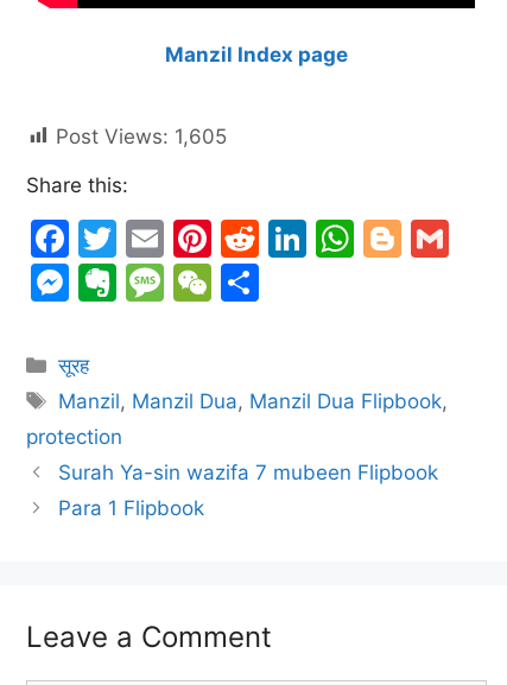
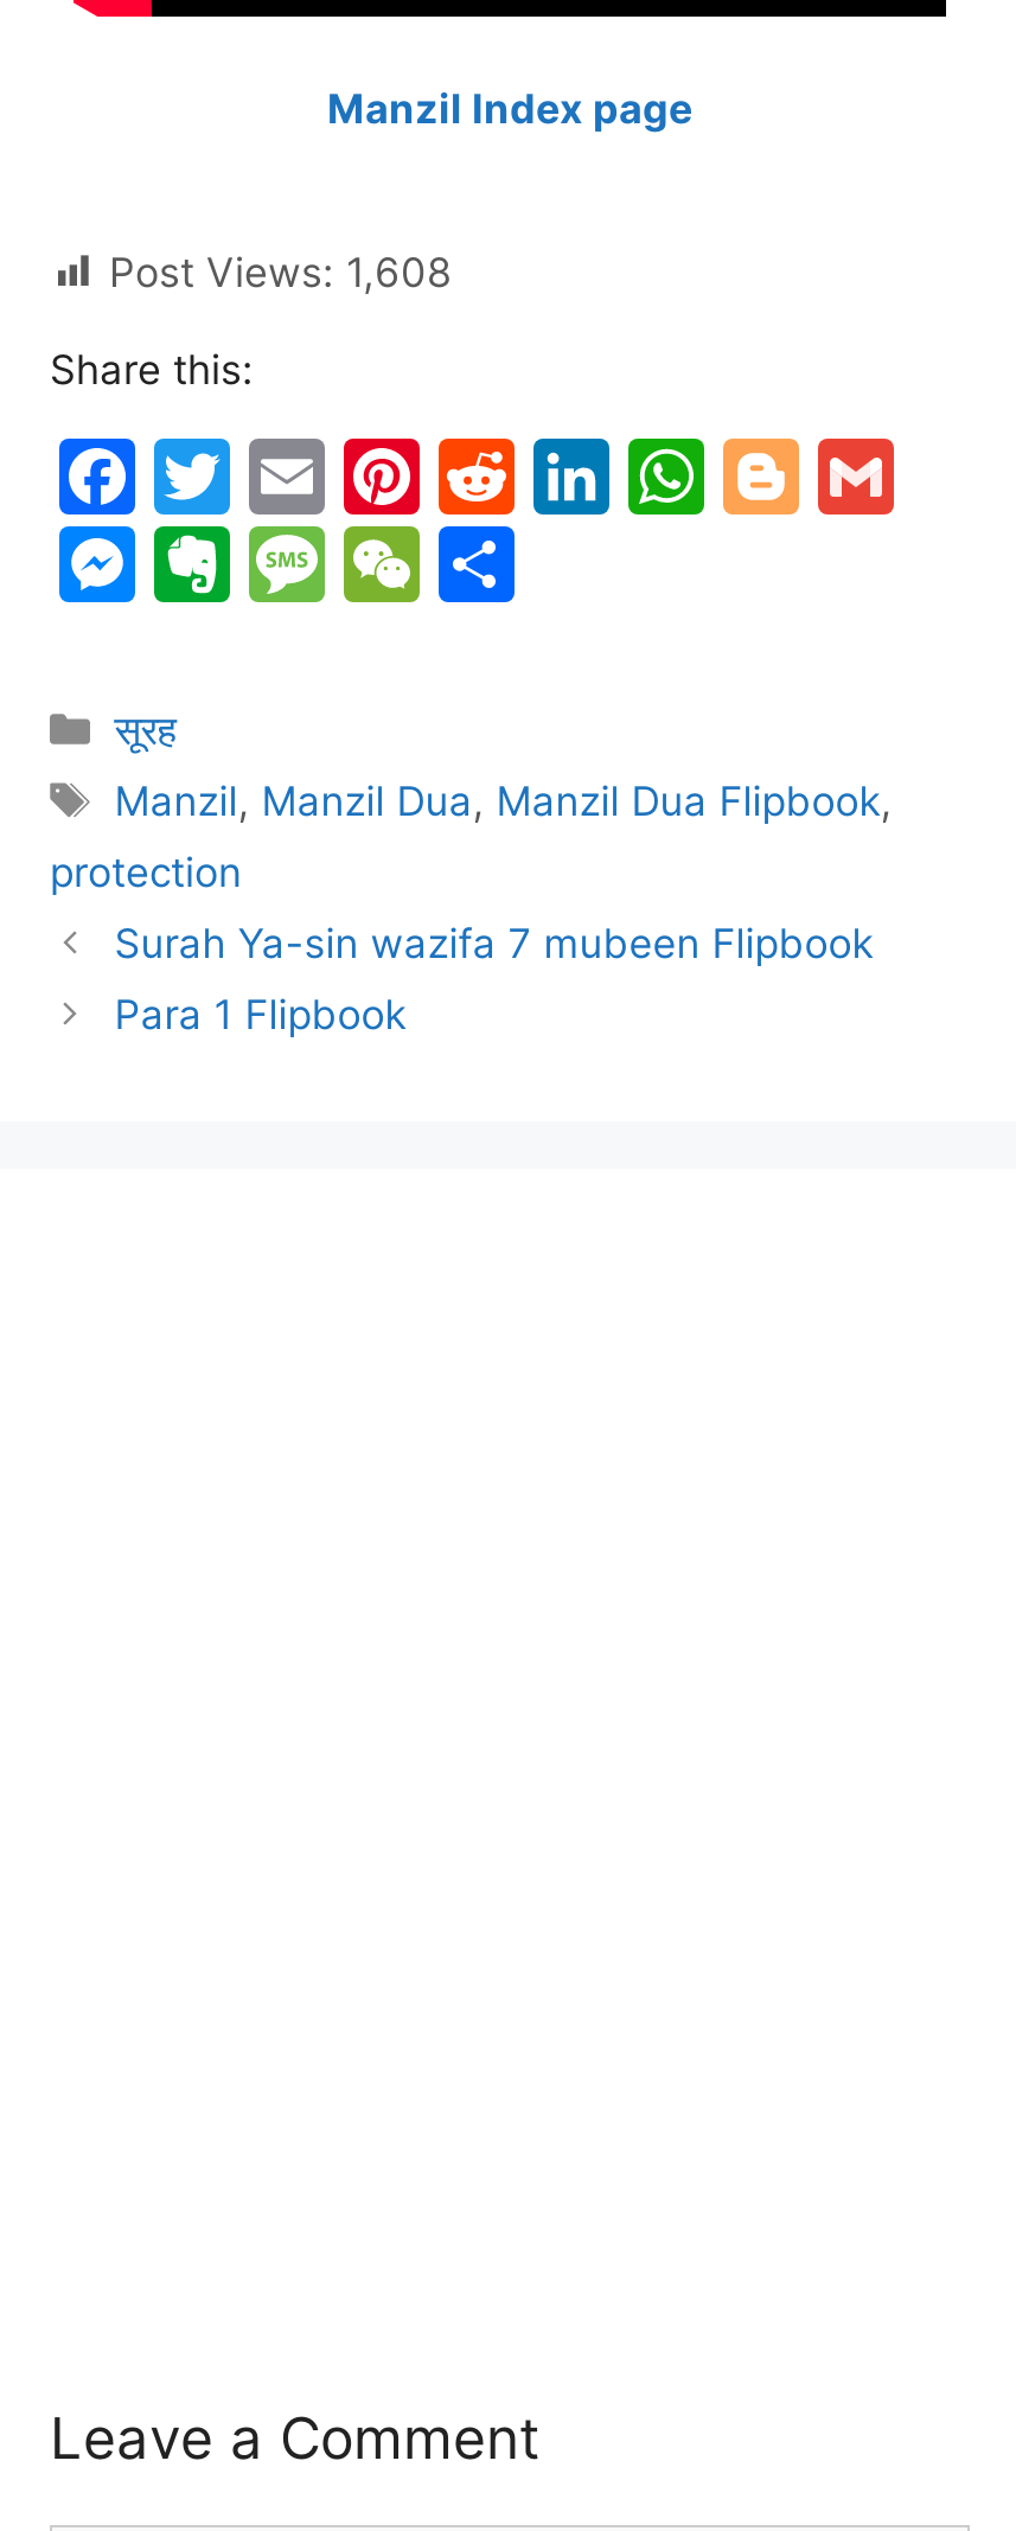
[56,124,227,148] Post Views: 1,605 -> [109,248,451,295] Post Views: 1,608

